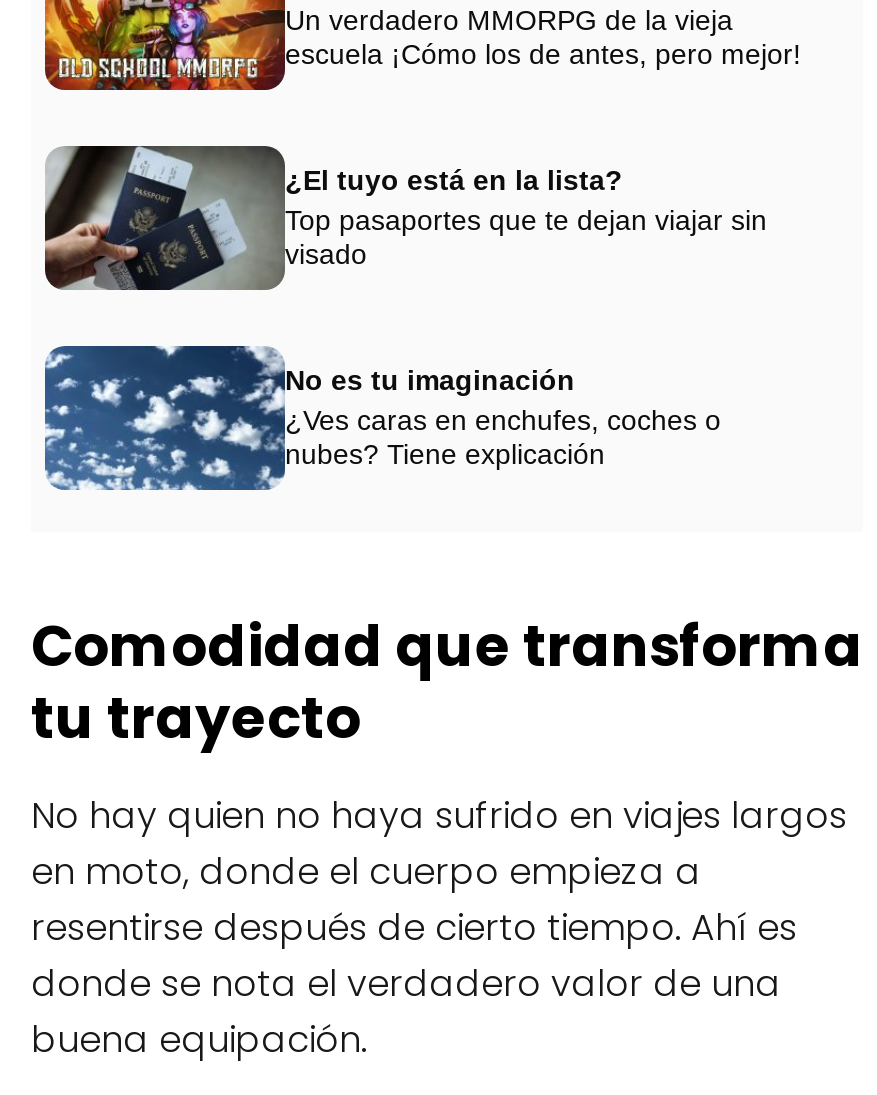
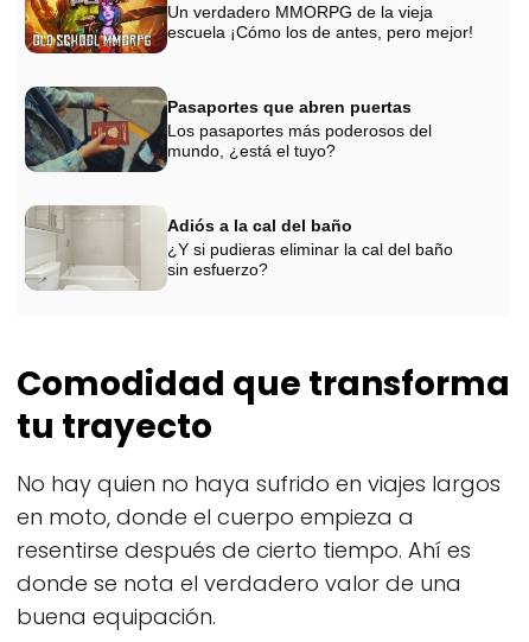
[43,146,767,290] [image] | ¿El tuyo está en la lista? | Top pasaportes que te dejan viajar sin | visado -> [24,87,432,172] [image] | Pasaportes que abren puertas | Los pasaportes más poderosos del | mundo, ¿está el tuyo?
[45,344,721,492] [image] | No es tu imaginación | ¿Ves caras en enchufes, coches o | nubes? Tiene explicación -> [25,205,453,291] [image] | Adiós a la cal del baño | ¿Y si pudieras eliminar la cal del baño | sin esfuerzo?

